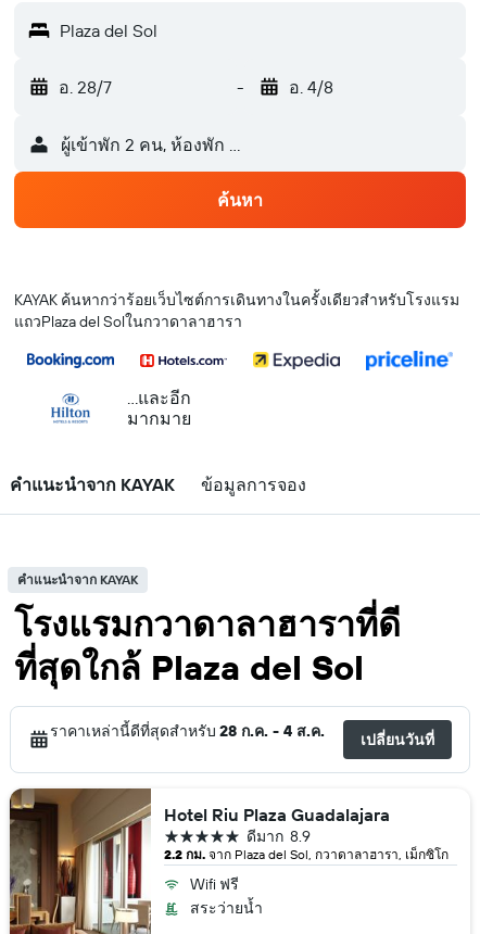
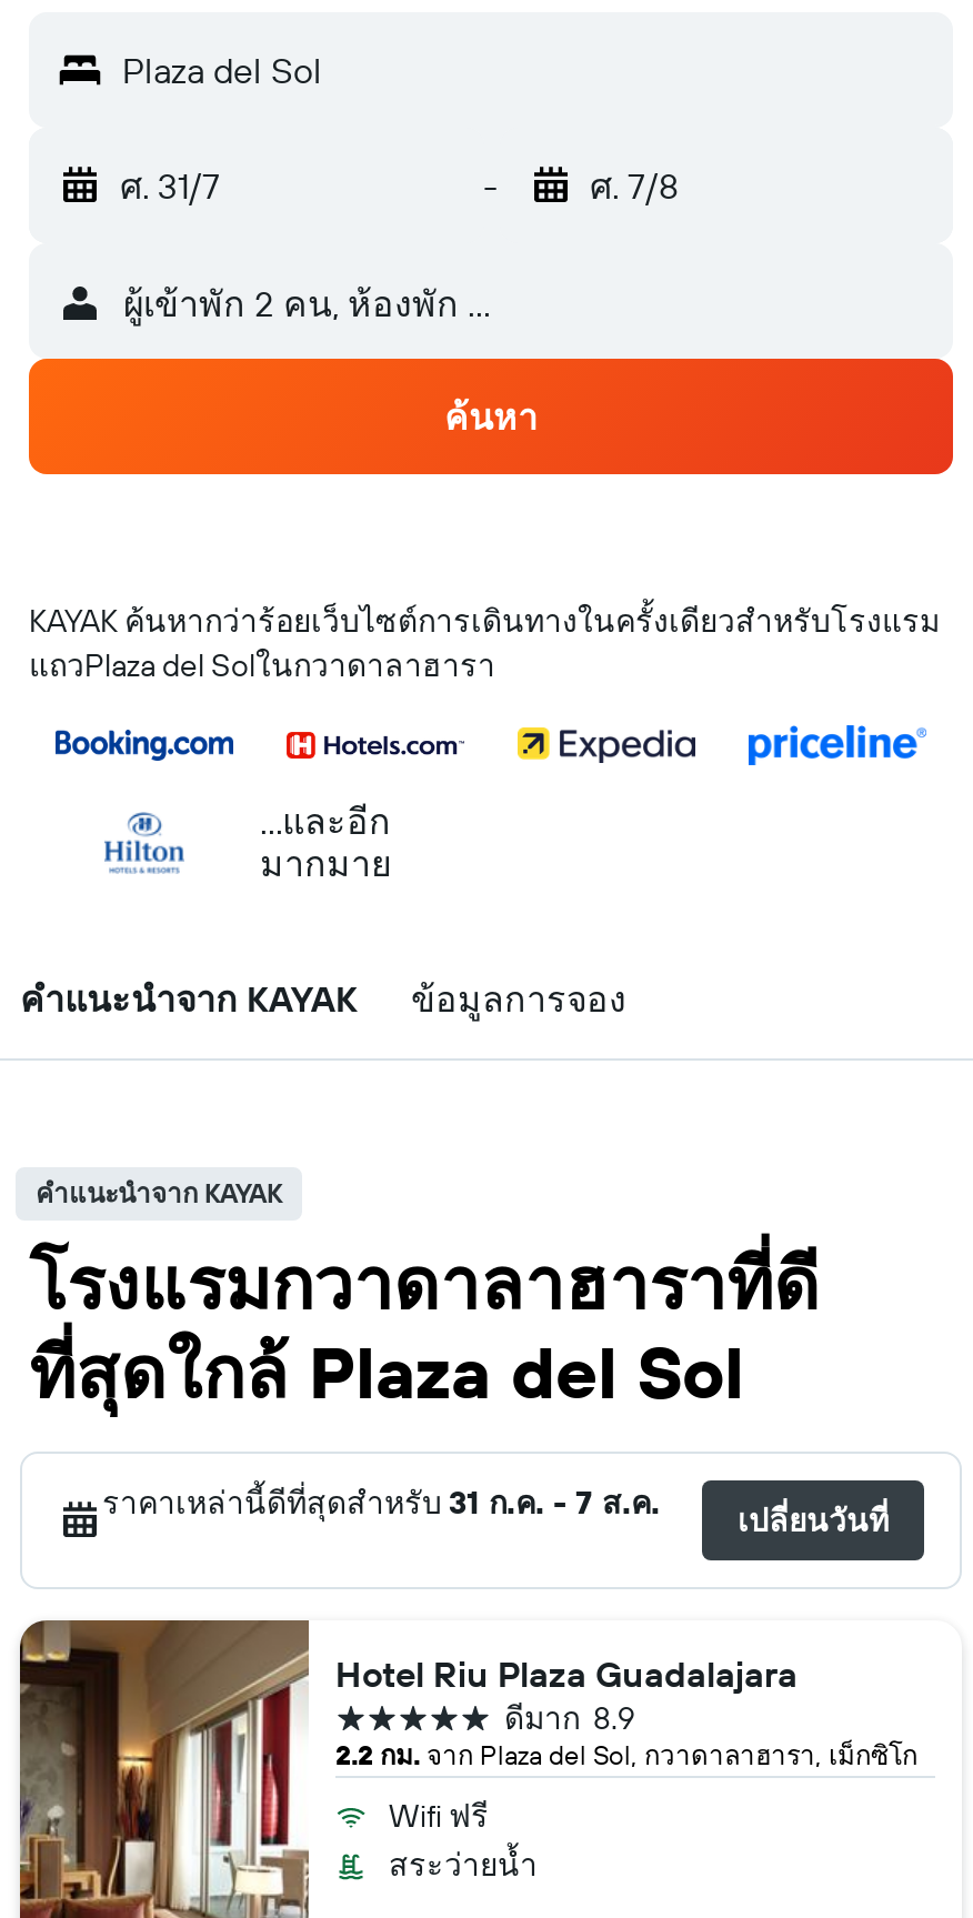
[59,76,112,98] อ. 28/7 -> [120,163,220,208] ศ. 31/7
[288,76,333,98] อ. 4/8 -> [590,163,679,208] ศ. 7/8
[50,721,325,741] ราคาเหล่านี้ดีที่สุดสำหรับ28 ก.ค. - 4 ส.ค. -> [102,1483,660,1523] ราคาเหล่านี้ดีที่สุดสำหรับ31 ก.ค. - 7 ส.ค.

